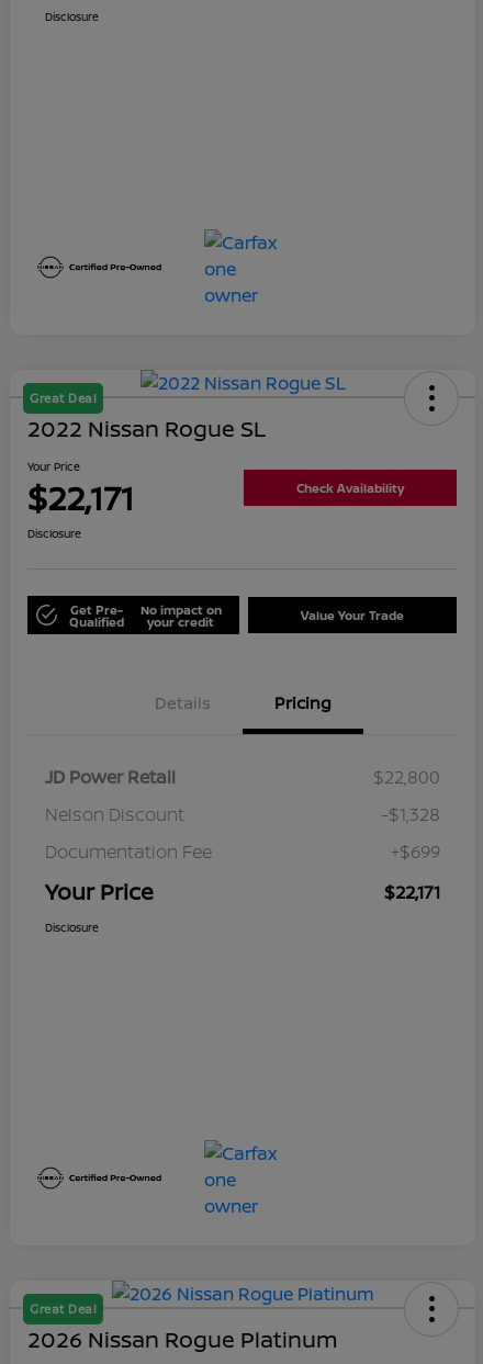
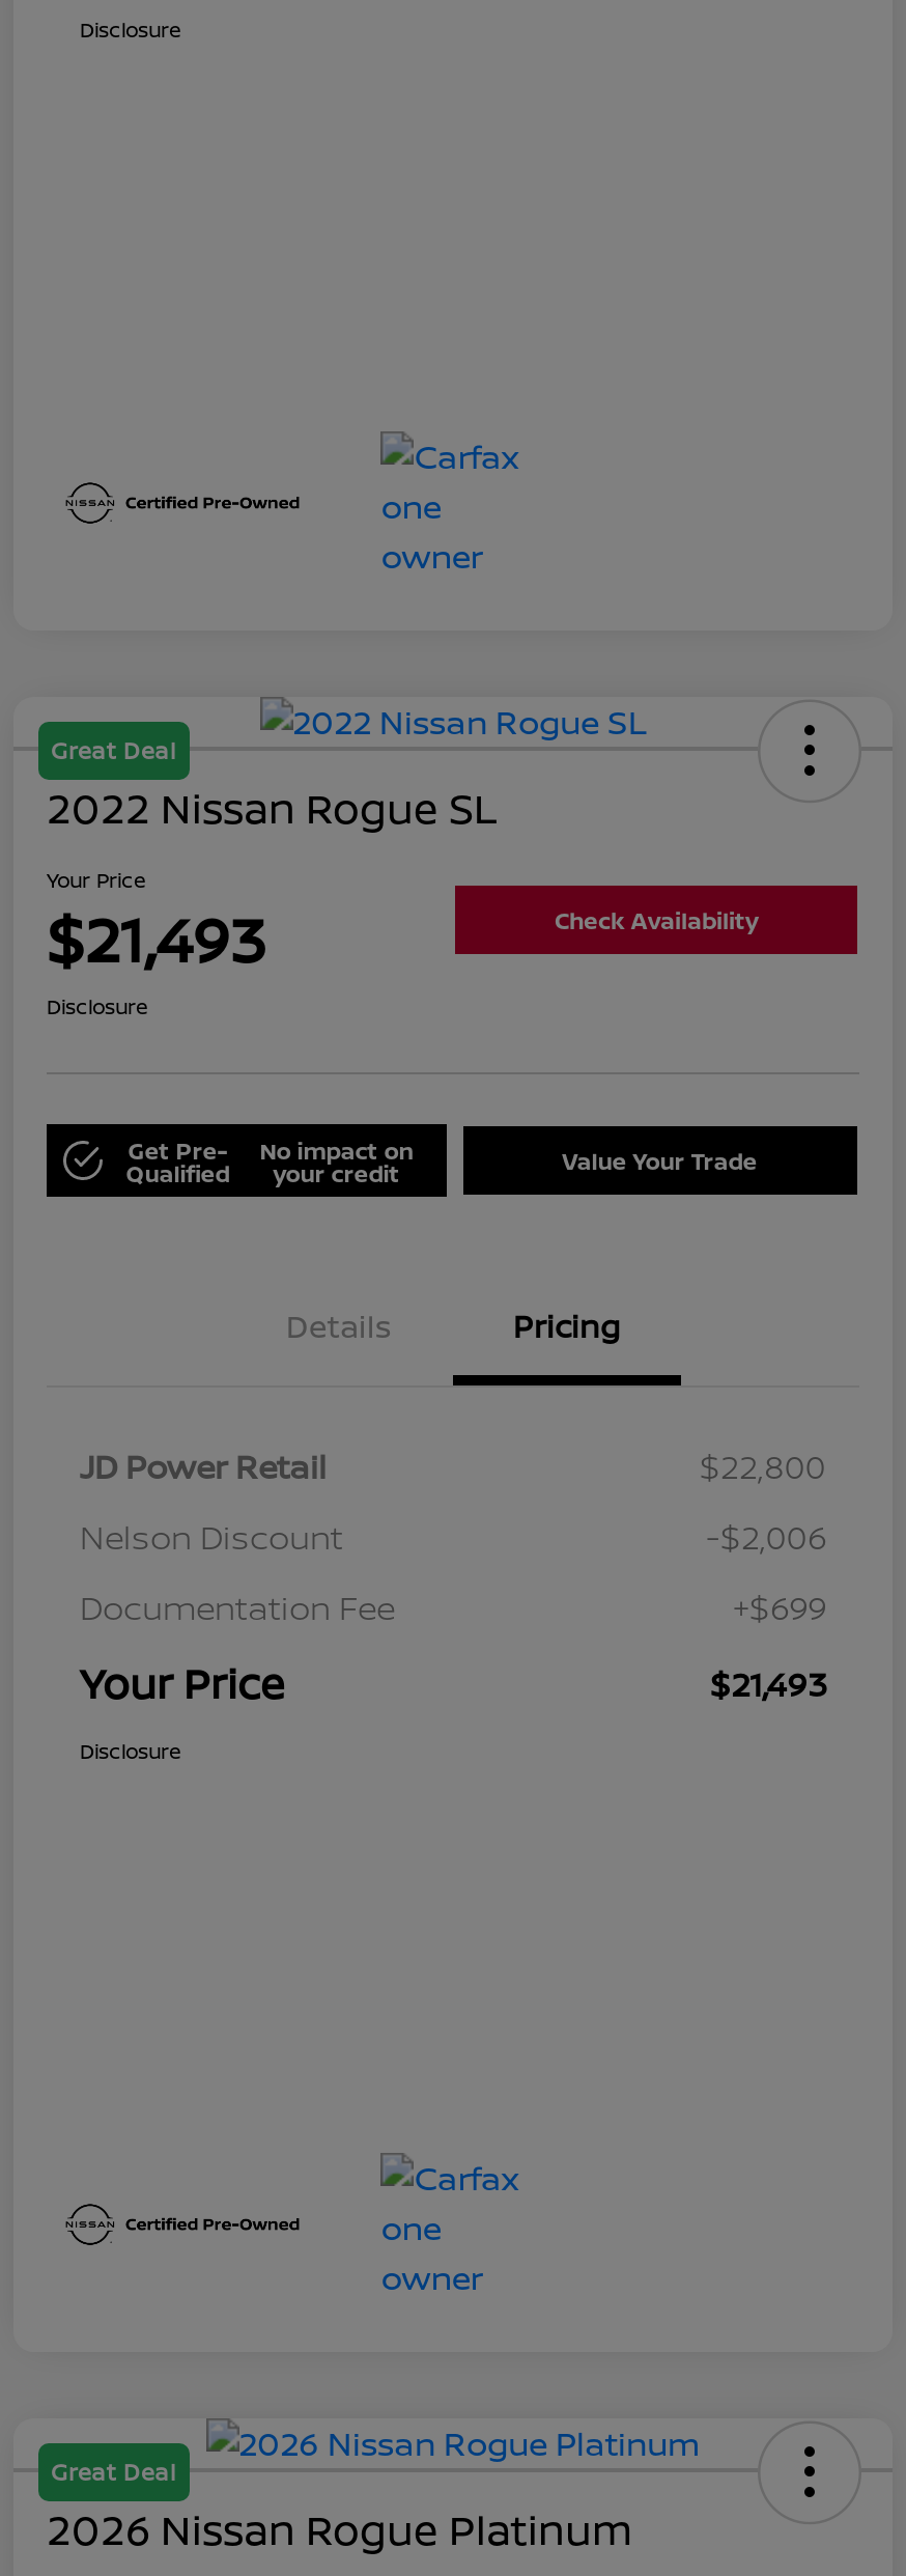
[27,475,134,520] $22,171 -> [47,896,266,981] $21,493
[381,802,440,827] -$1,328 -> [706,1514,826,1560] -$2,006
[384,880,440,904] $22,171 -> [710,1662,826,1707] $21,493

